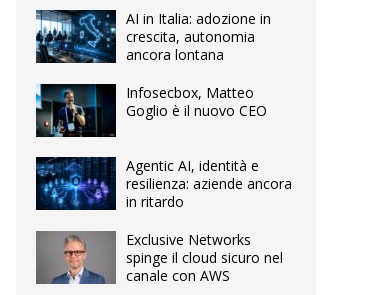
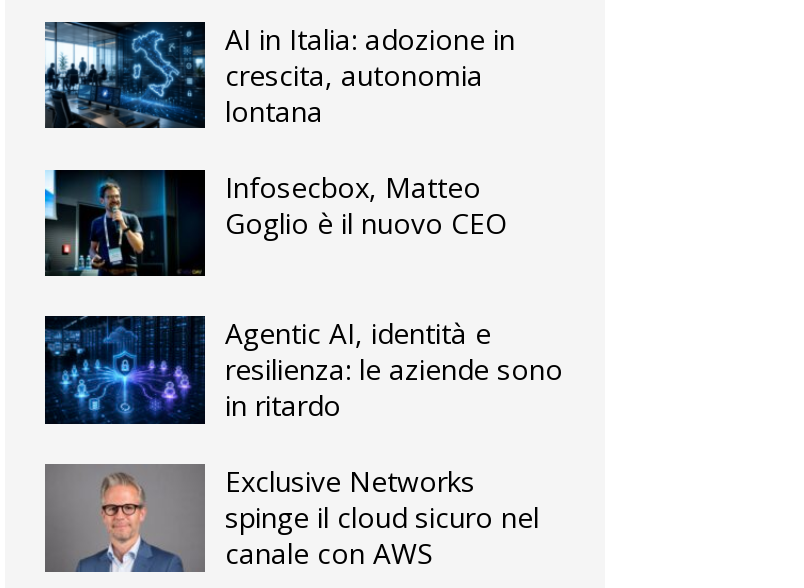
[126,45,224,64] ancora lontana -> [225,92,323,130] lontana
[126,174,292,193] resilienza: aziende ancora -> [225,351,563,389] resilienza: le aziende sono

